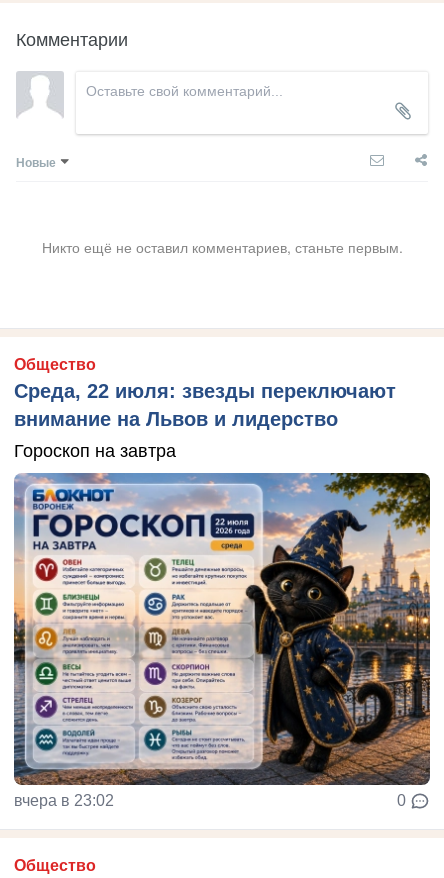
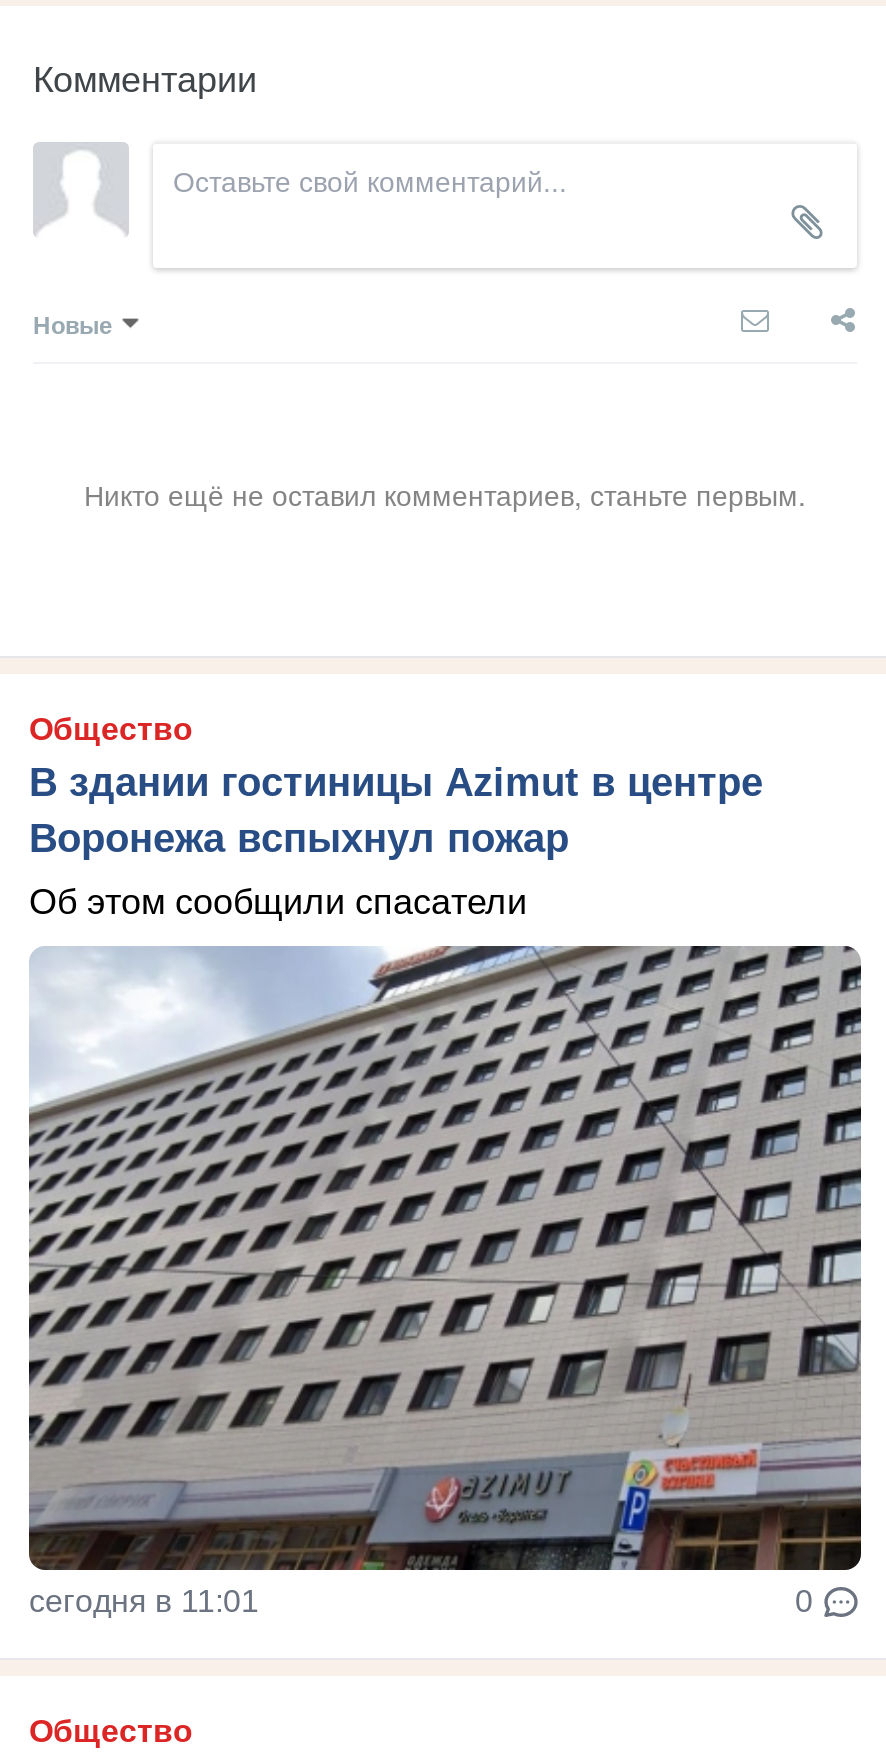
[14,380,396,430] Среда, 22 июля: звезды переключают | внимание на Львов и лидерство -> [29,760,763,860] В здании гостиницы Azimut в центре | Воронежа вспыхнул пожар
[14,441,176,461] Гороскоп на завтра -> [29,882,527,922] Об этом сообщили спасатели
[13,472,431,809] [image] | вчера в 23:02 -> [27,944,863,1618] [image] | сегодня в 11:01

